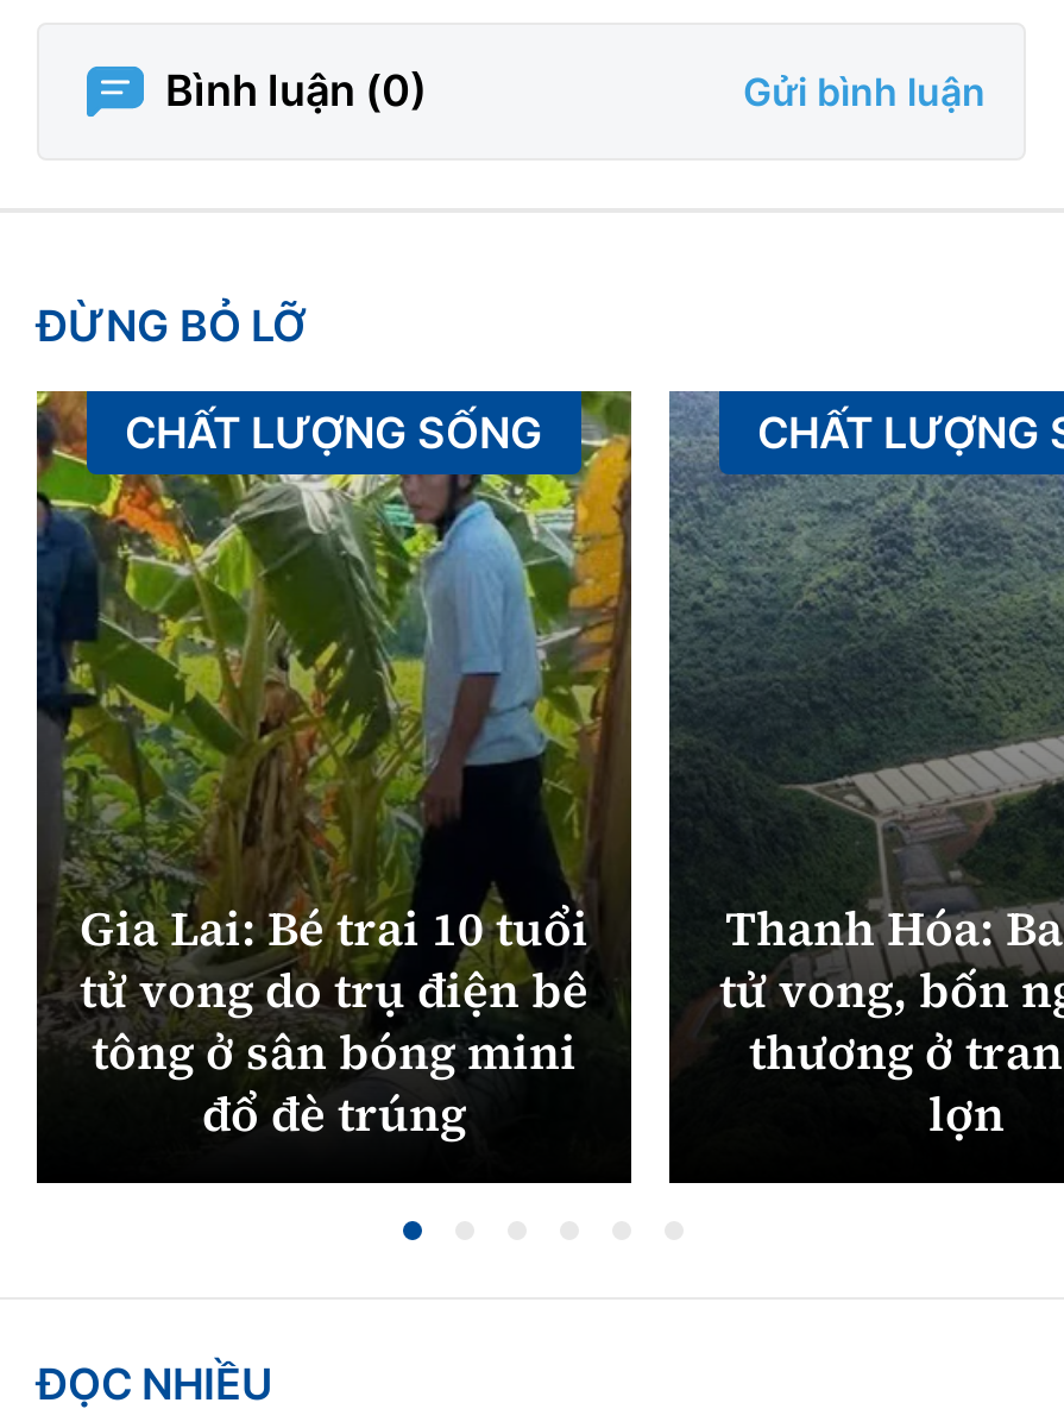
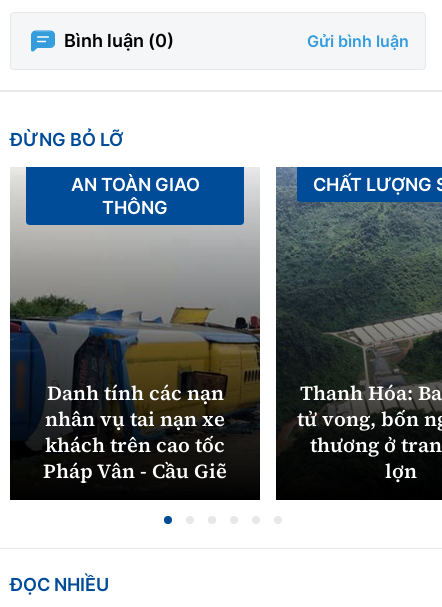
[34,389,634,879] [image] | CHẤT LƯỢNG SỐNG -> [10,166,260,372] [image] | AN TOÀN GIAO | THÔNG
[80,896,588,1148] Gia Lai: Bé trai 10 tuổi | tử vong do trụ điện bê | tông ở sân bóng mini | đổ đè trúng -> [43,379,227,485] Danh tính các nạn | nhân vụ tai nạn xe | khách trên cao tốc | Pháp Vân - Cầu Giẽ

